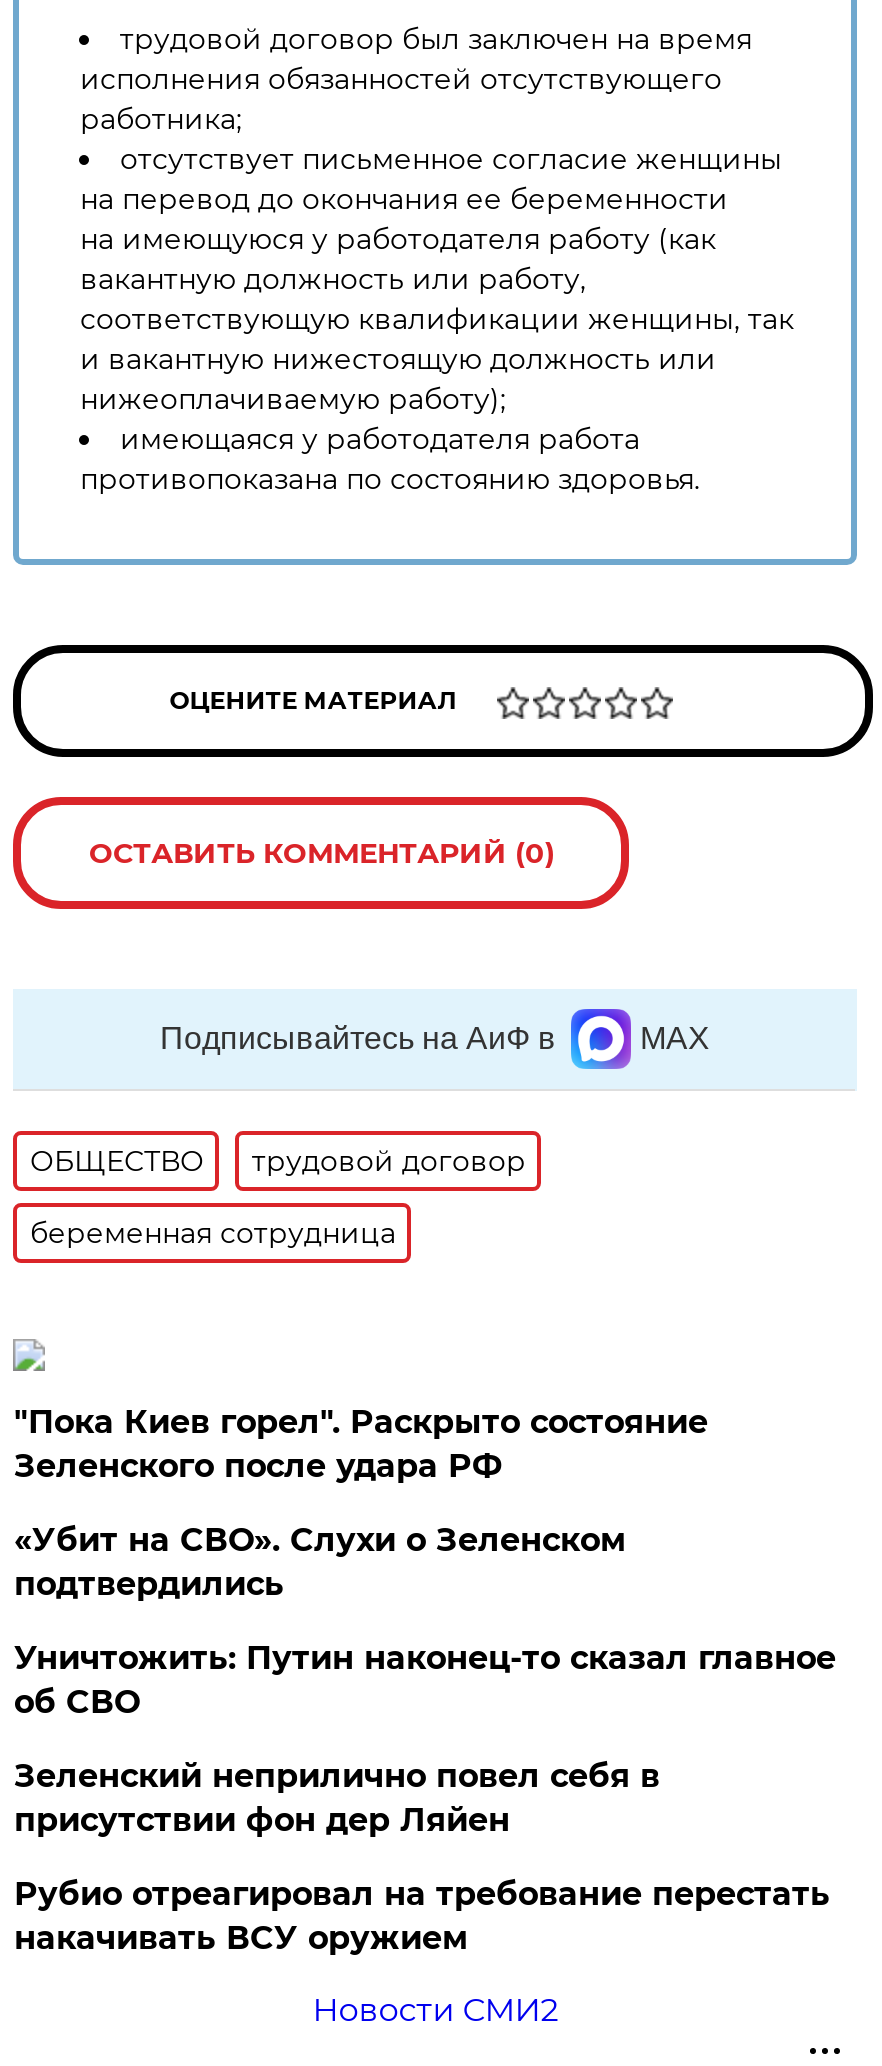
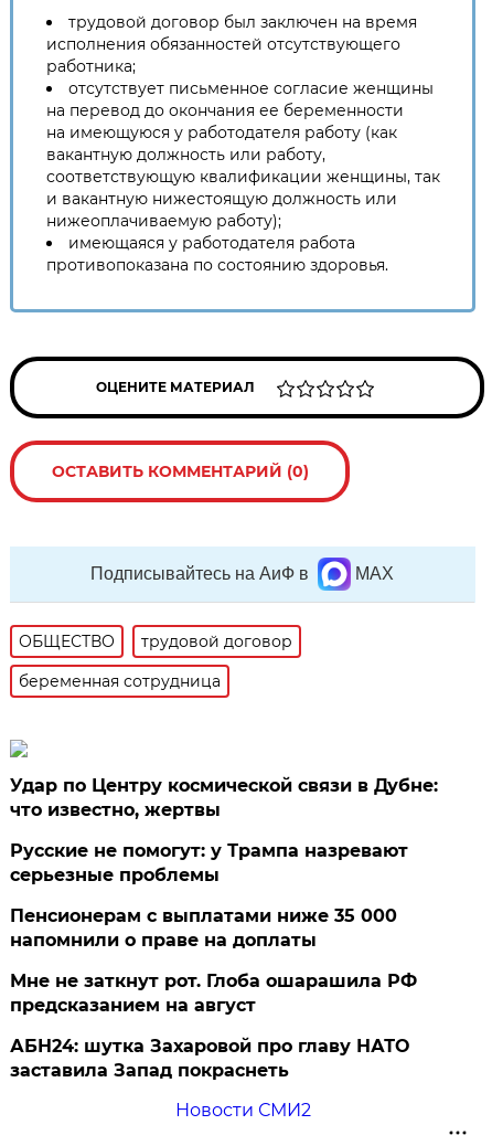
[14,1403,708,1485] "Пока Киев горел". Раскрыто состояние | Зеленского после удара РФ -> [10,775,438,820] Удар по Центру космической связи в Дубне: | что известно, жертвы
[14,1521,626,1603] «Убит на СВО». Слухи о Зеленском | подтвердились -> [10,840,409,885] Русские не помогут: у Трампа назревают | серьезные проблемы
[14,1639,836,1721] Уничтожить: Путин наконец-то сказал главное | об СВО -> [10,905,398,951] Пенсионерам с выплатами ниже 35 000 | напомнили о праве на доплаты
[14,1757,660,1839] Зеленский неприлично повел cебя в | присутствии фон дер Ляйен -> [10,970,417,1016] Мне не заткнут рот. Глоба ошарашила РФ | предсказанием на август
[14,1875,830,1957] Рубио отреагировал на требование перестать | накачивать ВСУ оружием -> [10,1036,410,1081] АБН24: шутка Захаровой про главу НАТО | заставила Запад покраснеть

